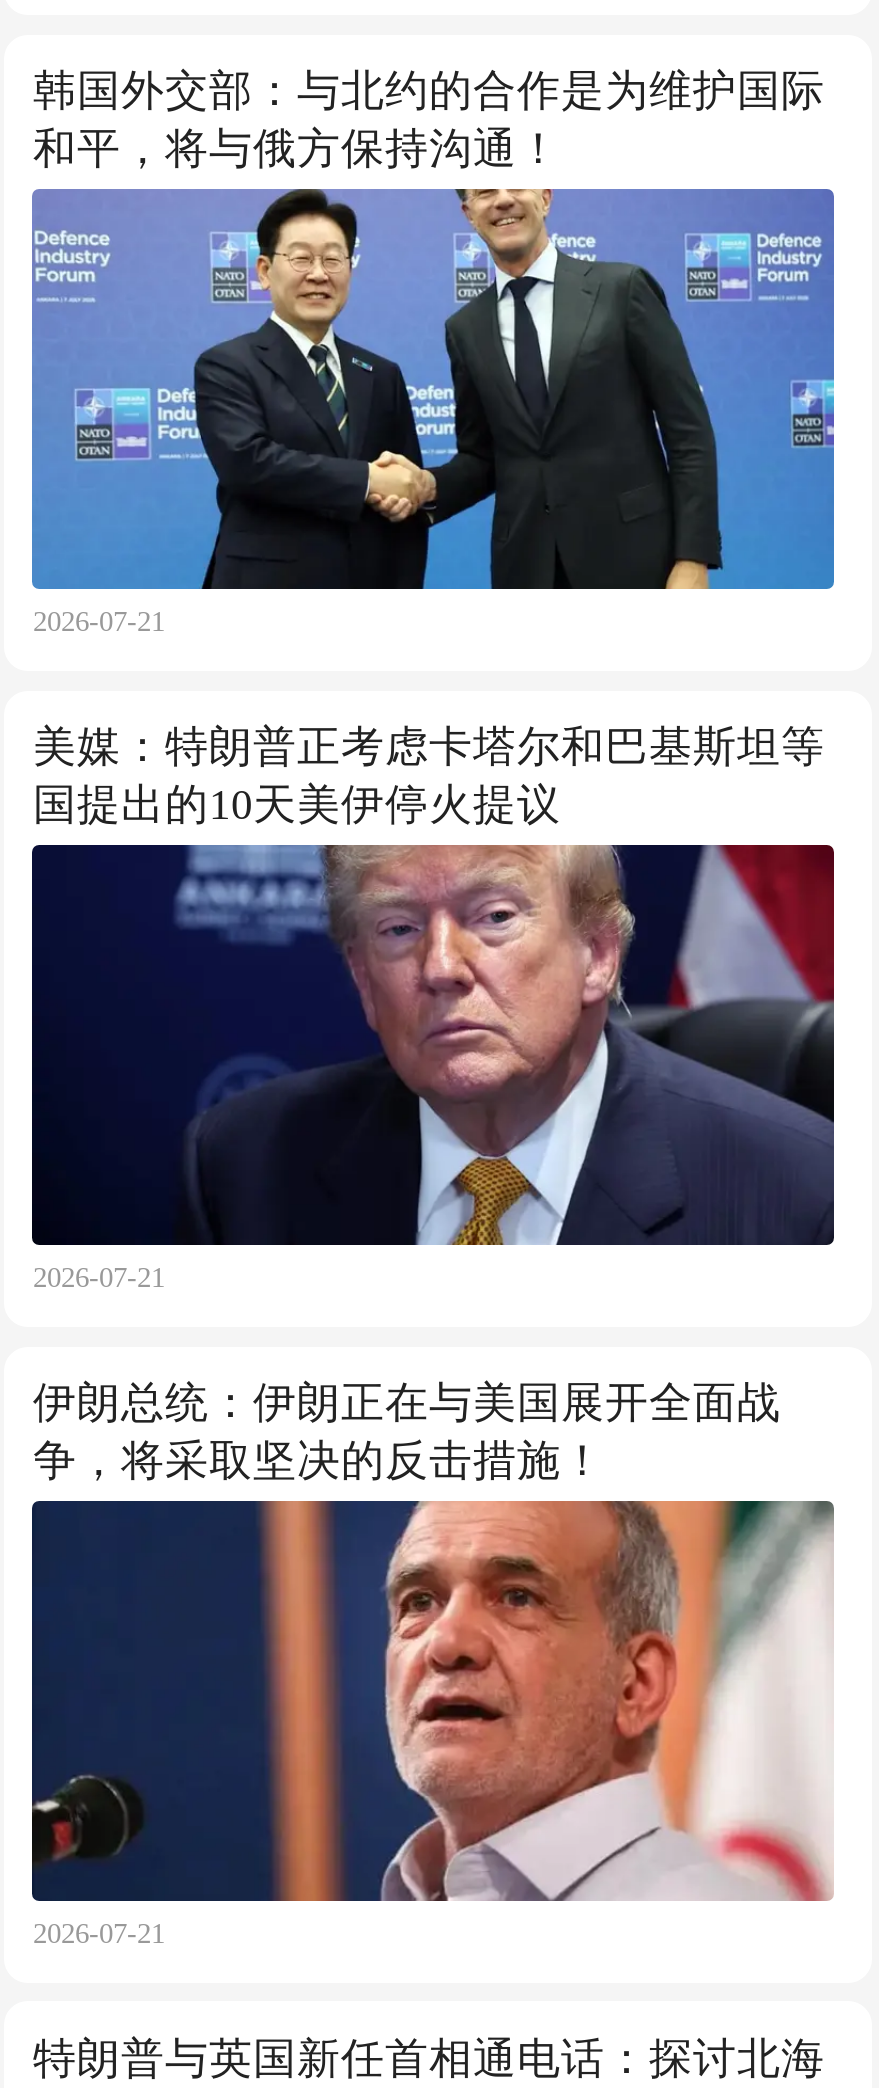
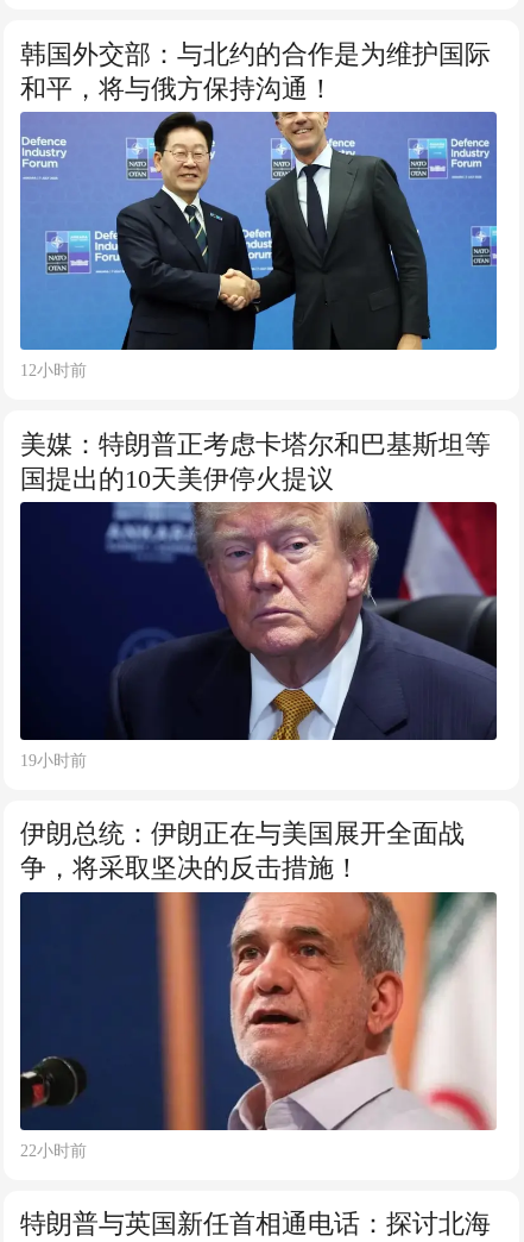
[33,606,165,638] 2026-07-21 -> [21,360,87,379] 12小时前
[33,1262,165,1294] 2026-07-21 -> [21,751,87,770] 19小时前
[33,1918,165,1950] 2026-07-21 -> [21,1141,87,1160] 22小时前

